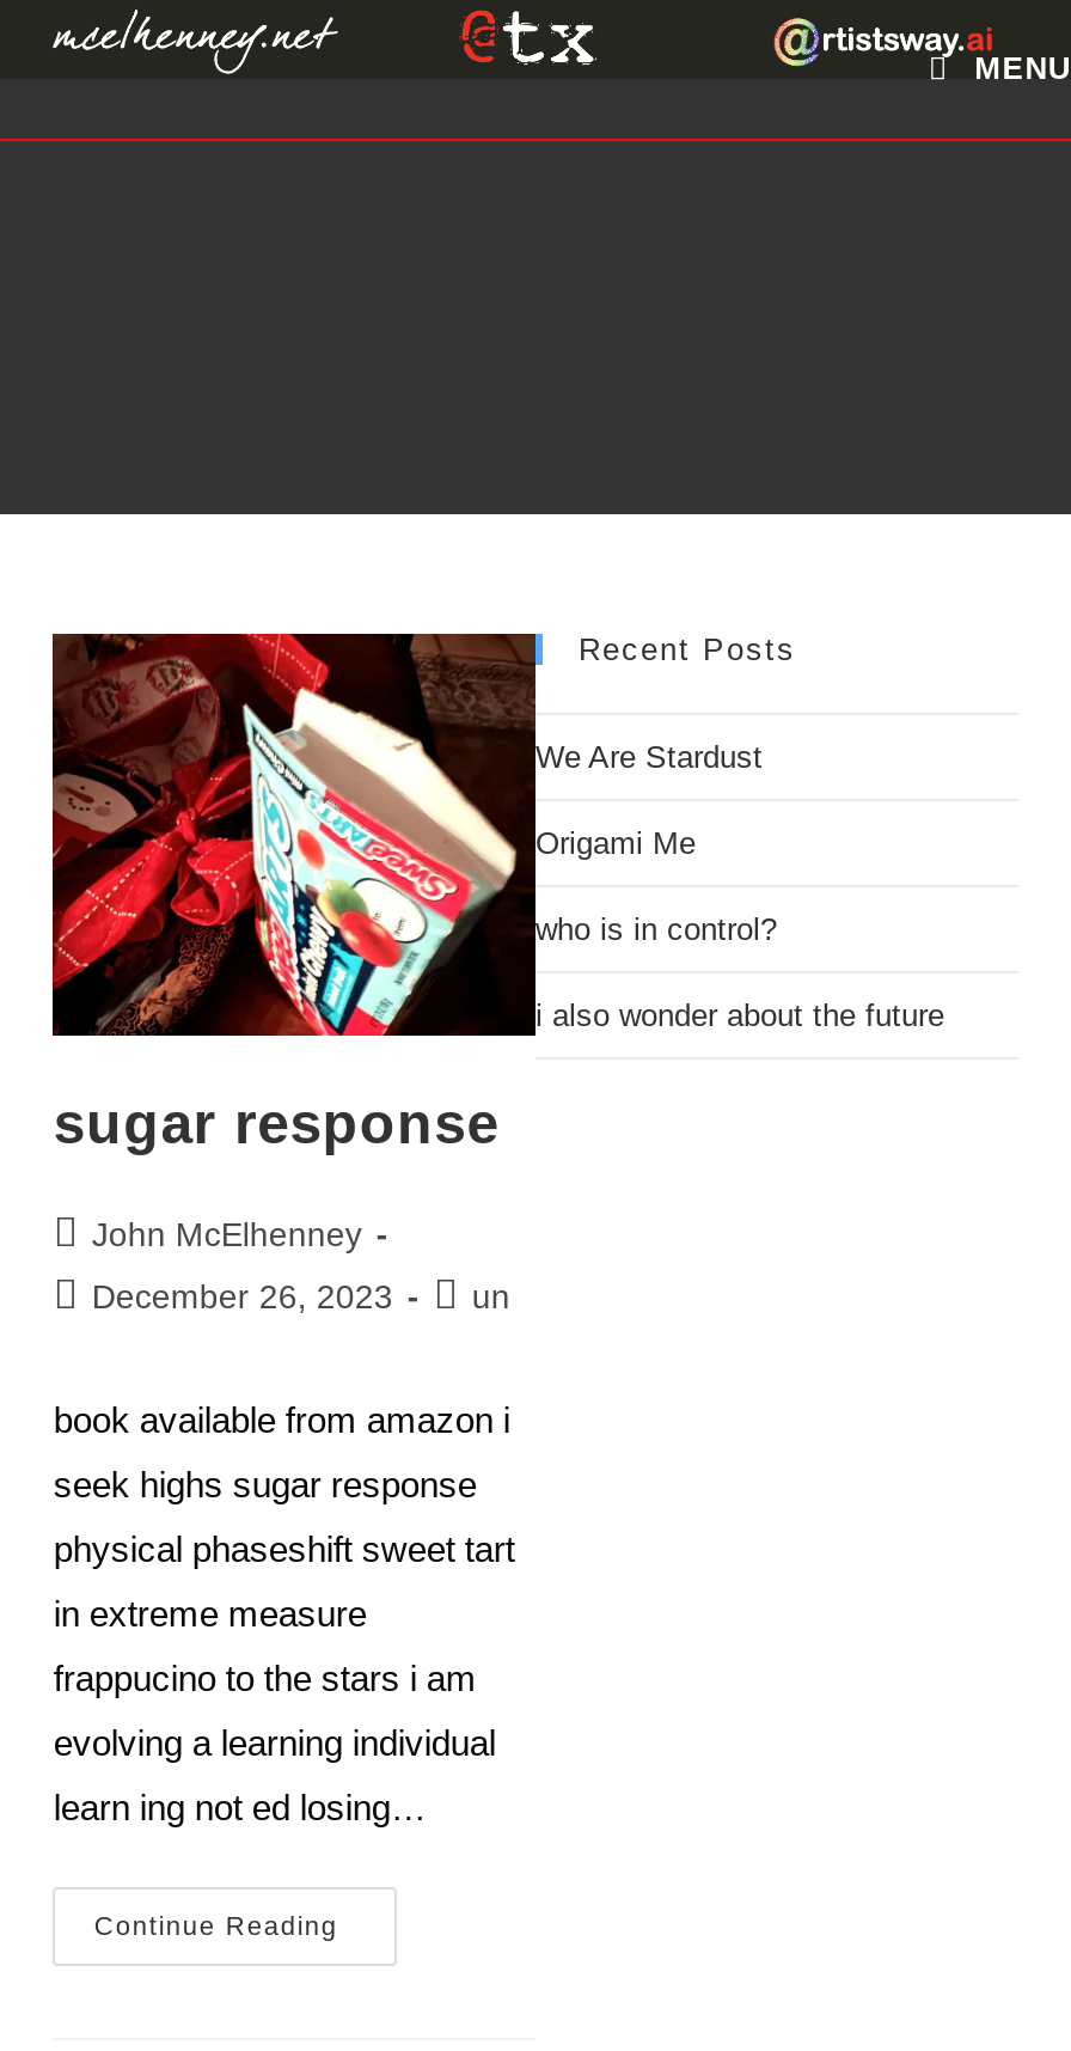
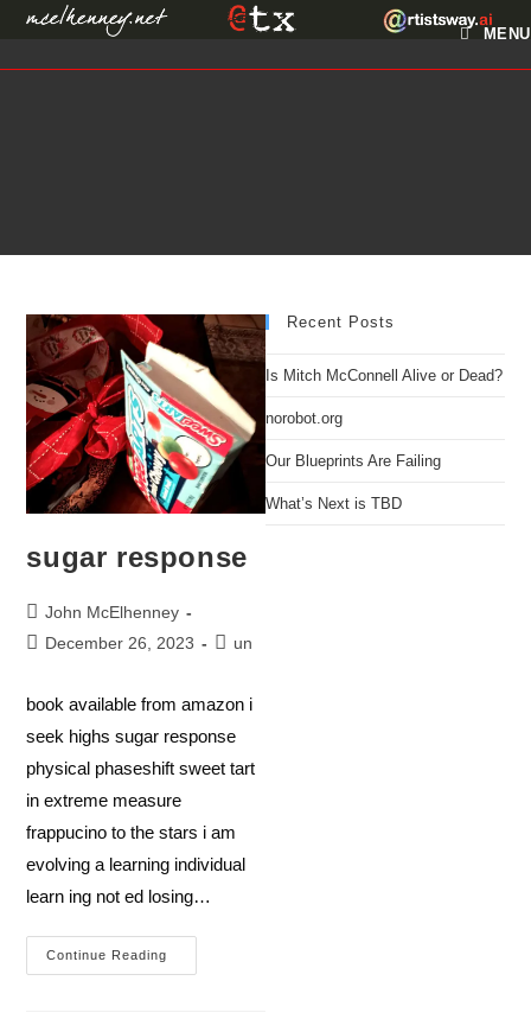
[535,739,763,775] We Are Stardust -> [265,367,503,384] Is Mitch McConnell Alive or Dead?
[535,825,696,861] Origami Me -> [265,409,343,427] norobot.org
[535,911,777,947] who is in control? -> [265,452,441,470] Our Blueprints Are Failing
[535,997,944,1033] i also wonder about the future -> [265,495,402,512] What’s Next is TBD

